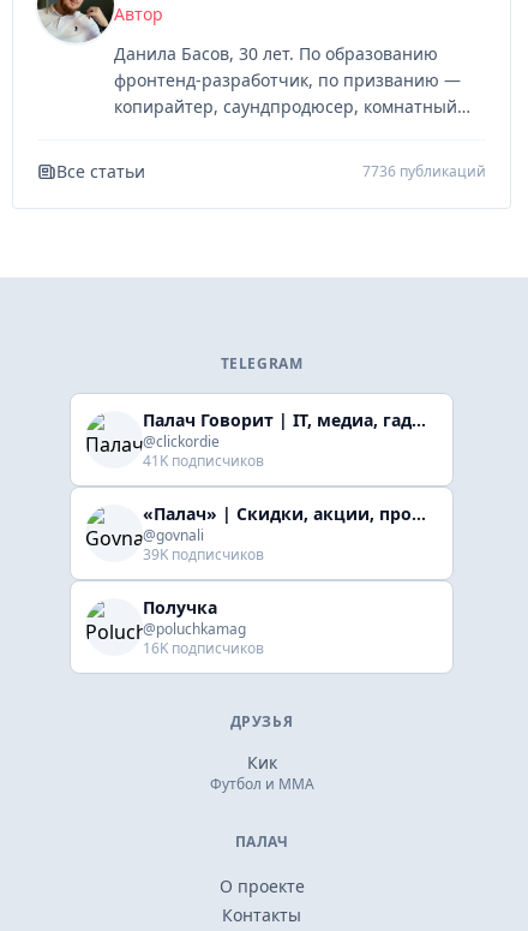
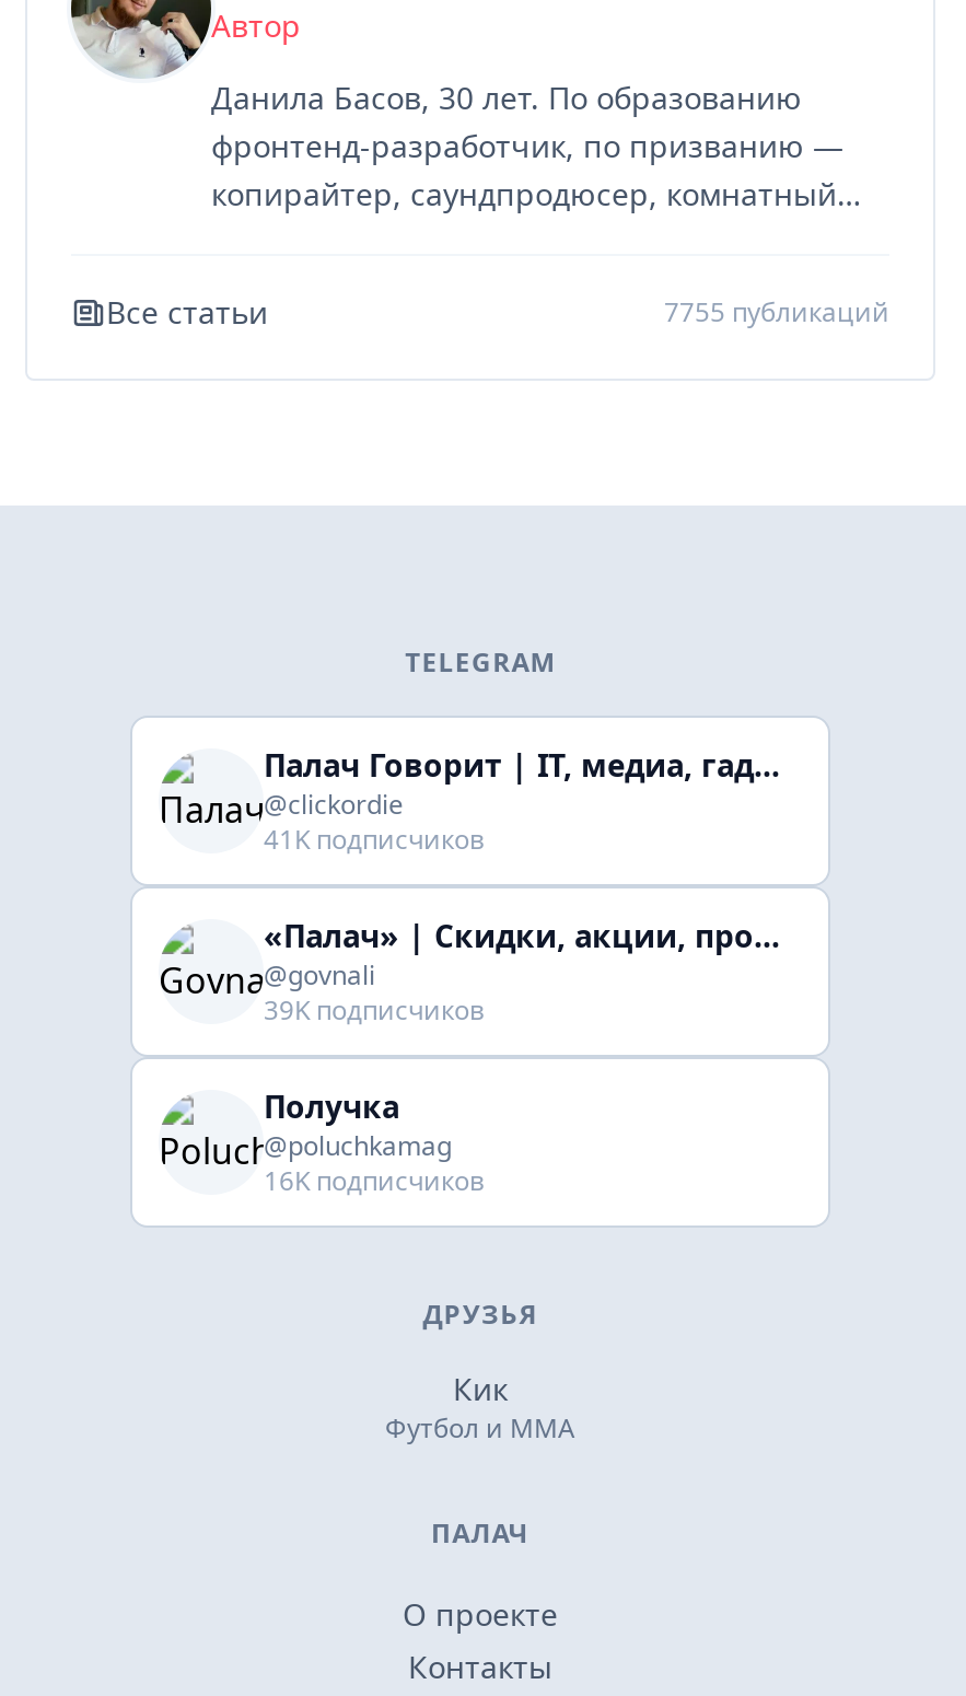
[362,161,486,181] 7736 публикаций -> [664,293,889,330] 7755 публикаций

